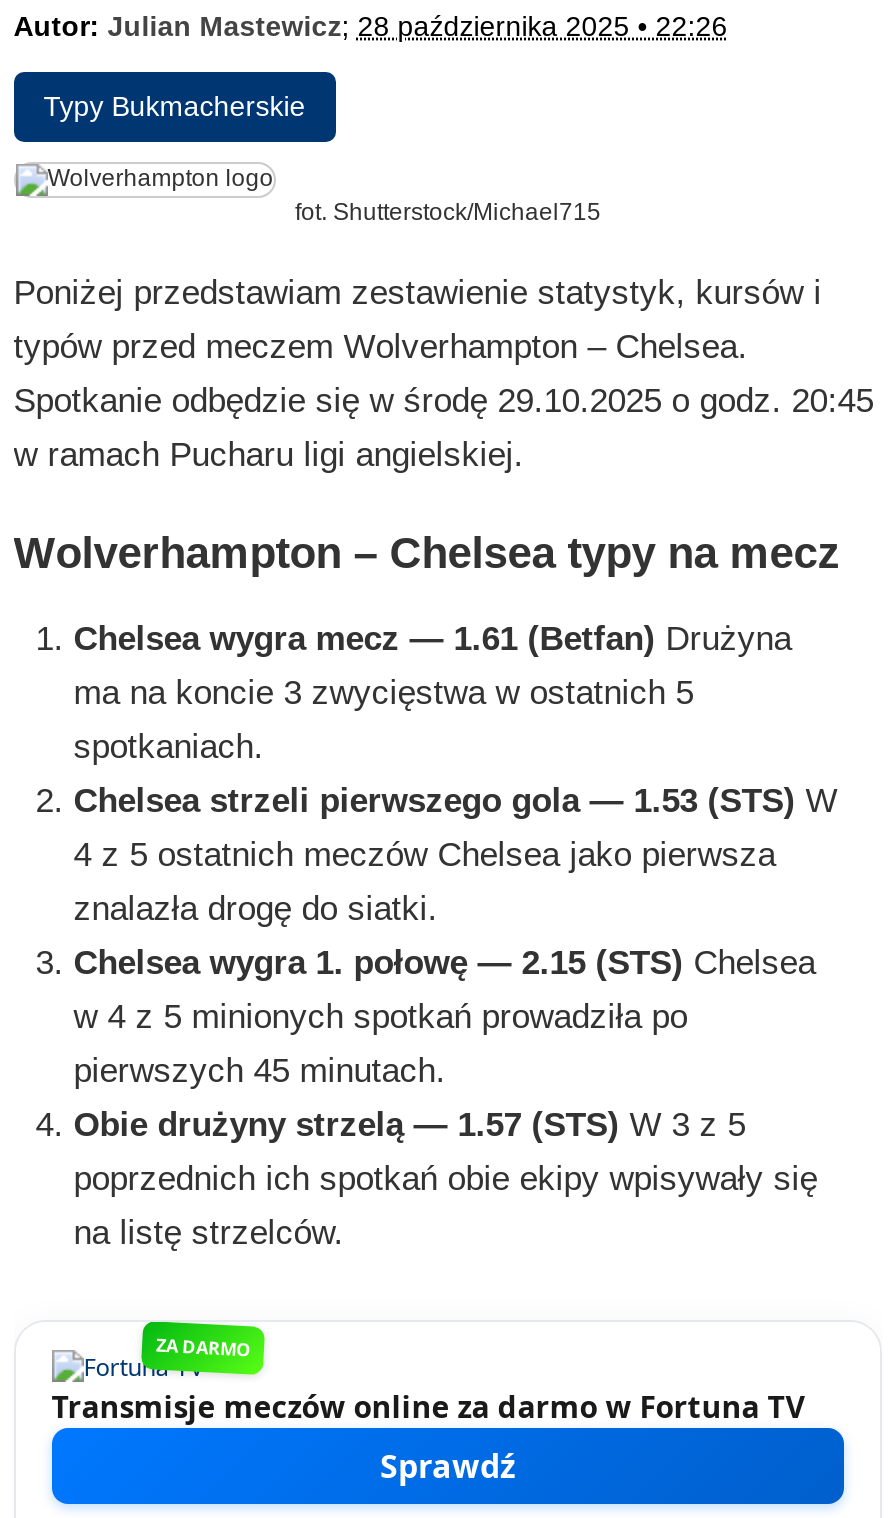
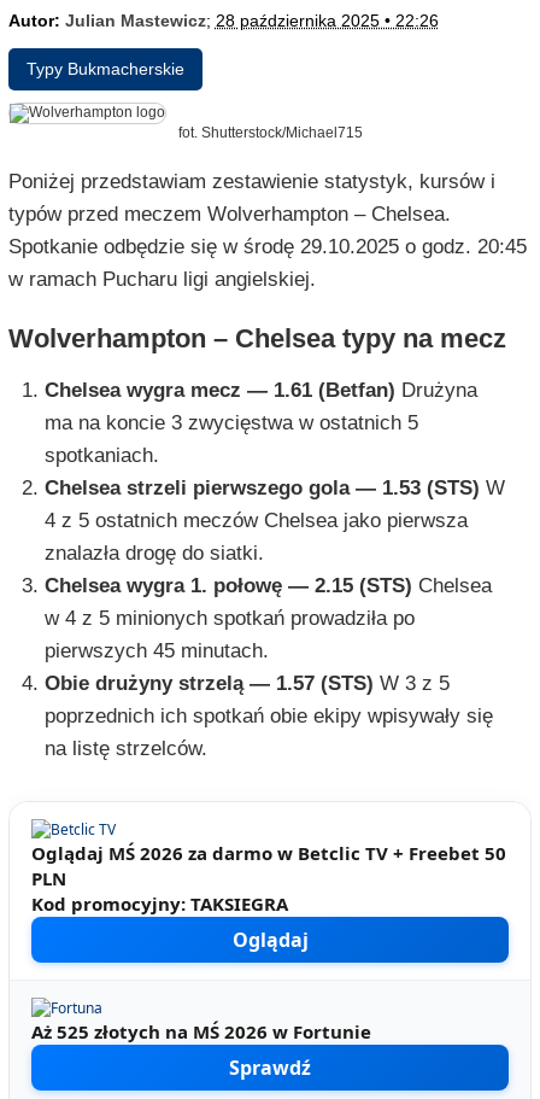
[155,1332,250,1363] ZA DARMO -> [31,841,506,953] Oglądaj MŚ 2026 za darmo w Betclic TV + Freebet 50 | PLN | Kod promocyjny: TAKSIEGRA | Oglądaj
[51,1386,805,1426] Transmisje meczów online za darmo w Fortuna TV -> [31,1020,371,1044] Aż 525 złotych na MŚ 2026 w Fortunie

